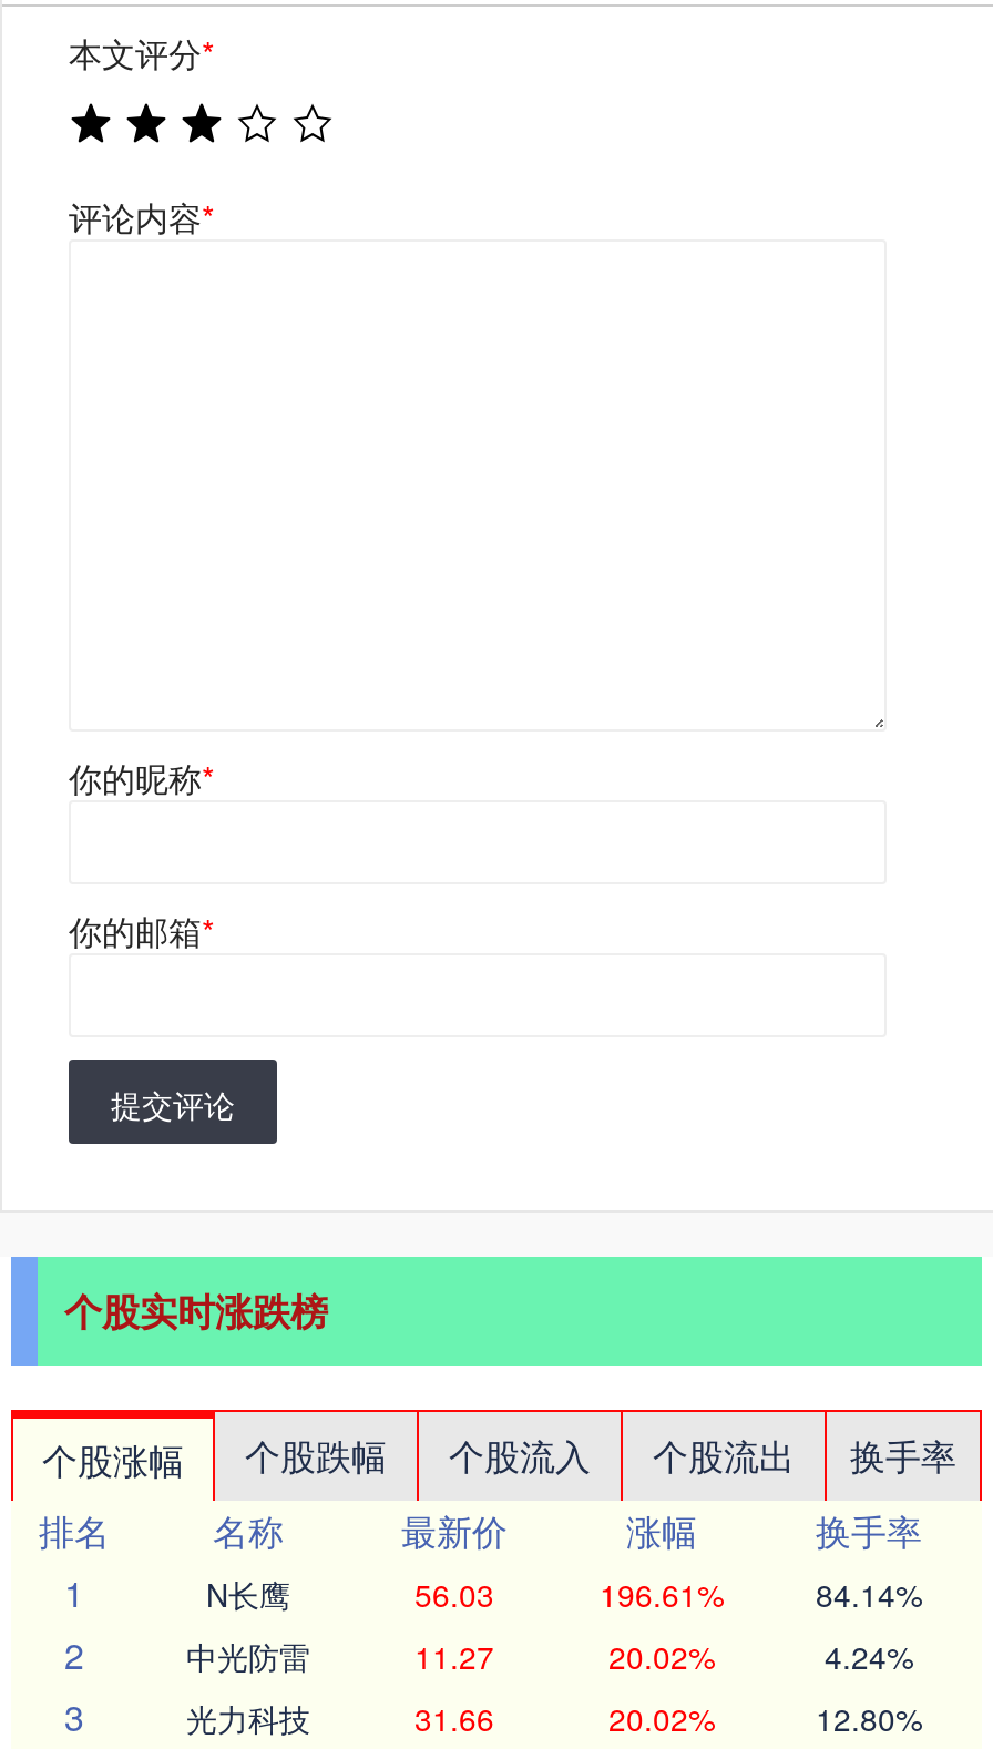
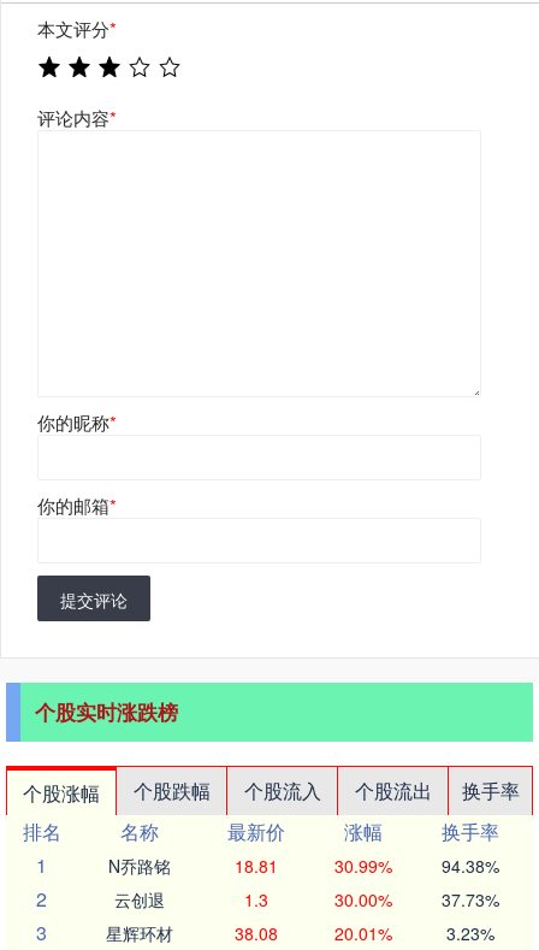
[206,1572,922,1616] N长鹰 | 56.03 | 196.61% | 84.14% -> [108,854,499,878] N乔路铭 | 18.81 | 30.99% | 94.38%
[186,1634,913,1678] 中光防雷 | 11.27 | 20.02% | 4.24% -> [114,888,499,912] 云创退 | 1.3 | 30.00% | 37.73%
[186,1696,922,1740] 光力科技 | 31.66 | 20.02% | 12.80% -> [106,921,494,945] 星辉环材 | 38.08 | 20.01% | 3.23%

